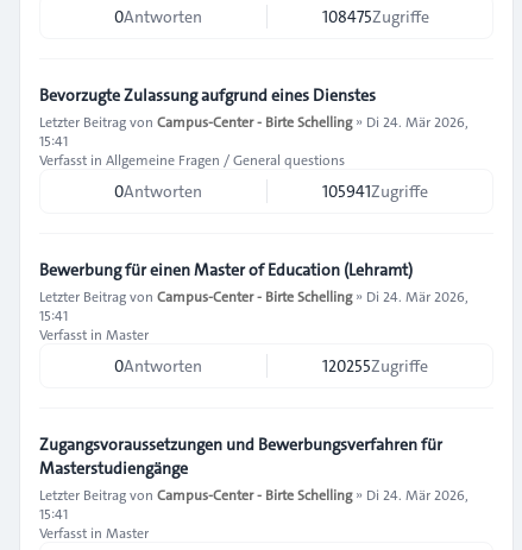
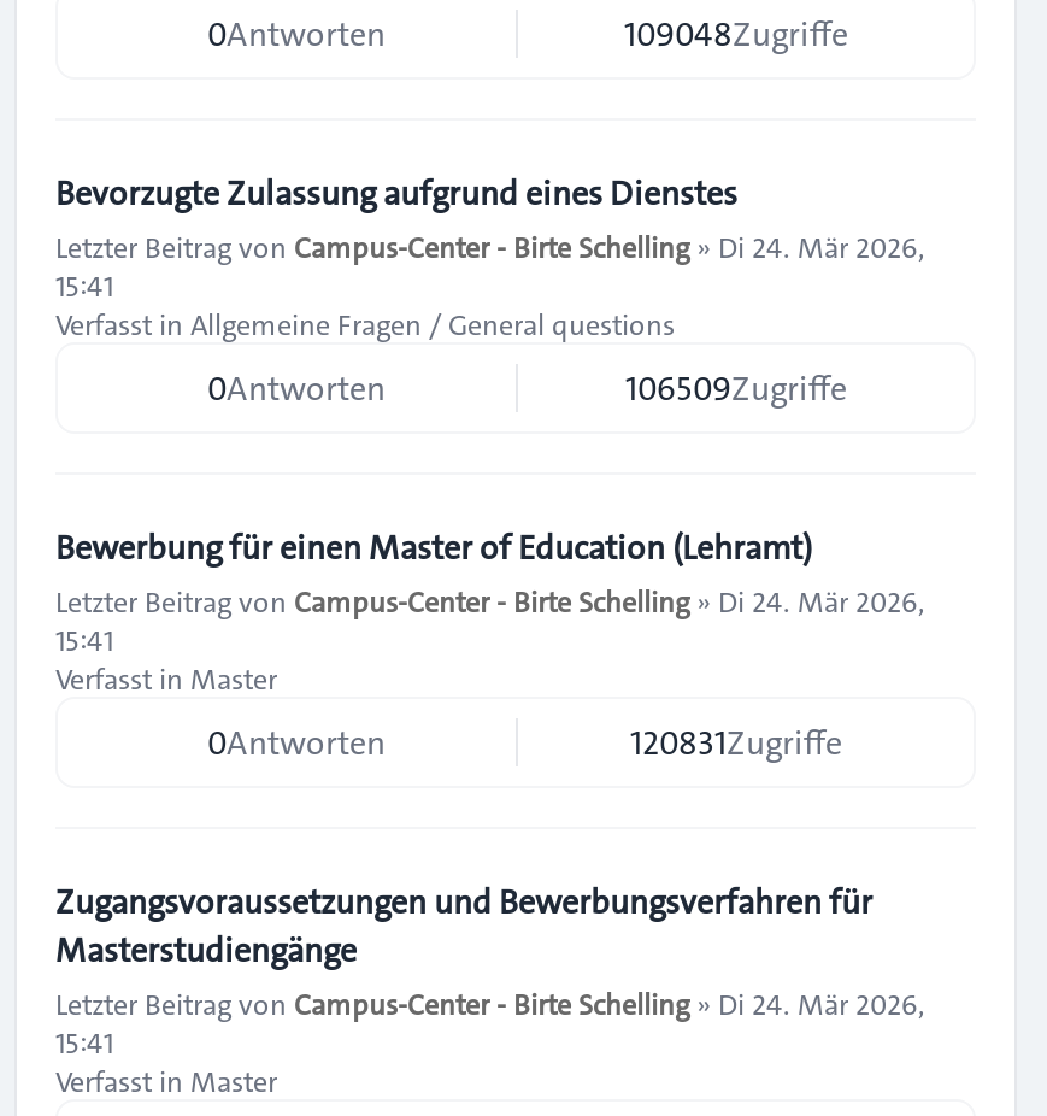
[322,5,429,29] 108475Zugriffe -> [624,10,848,58] 109048Zugriffe
[322,179,428,203] 105941Zugriffe -> [625,364,847,412] 106509Zugriffe
[322,354,428,378] 120255Zugriffe -> [630,718,842,766] 120831Zugriffe

